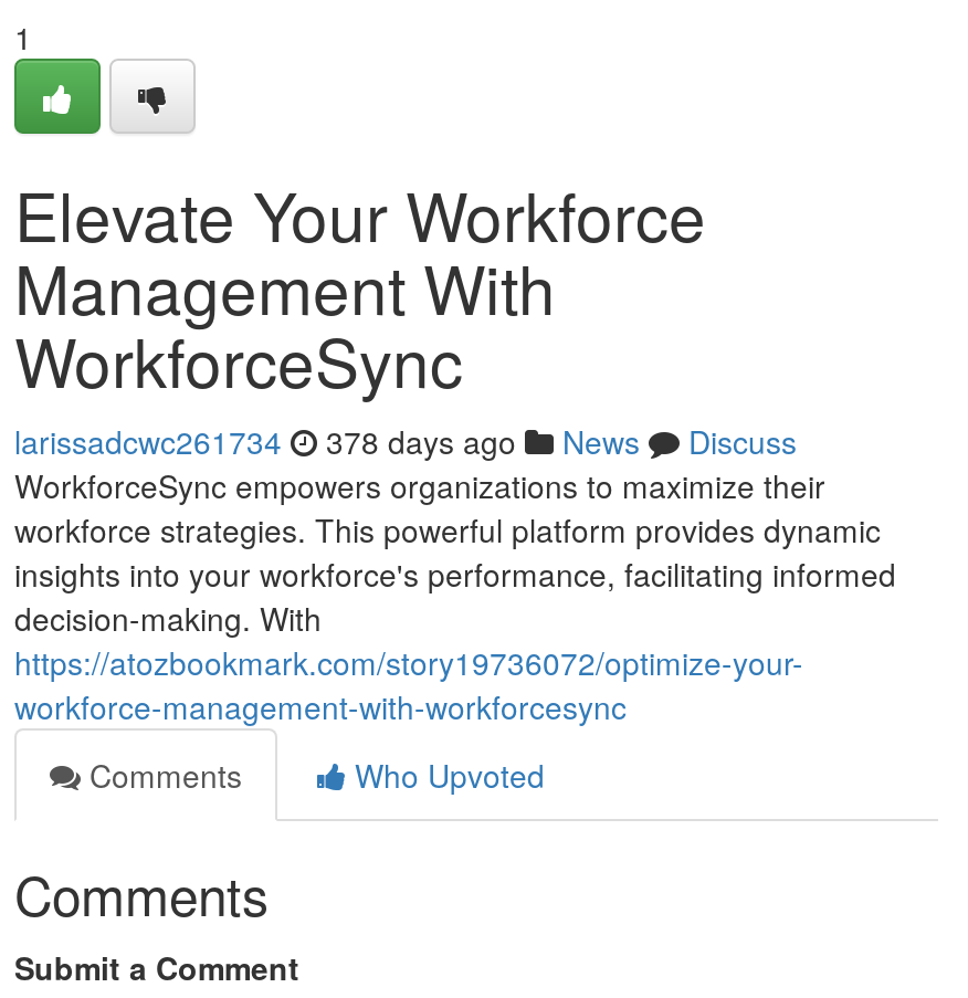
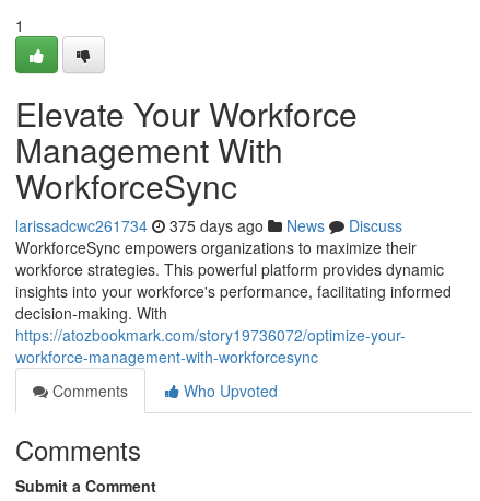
[14,419,797,463] larissadcwc261734 378 days ago News Discuss -> [15,214,402,236] larissadcwc261734 375 days ago News Discuss

